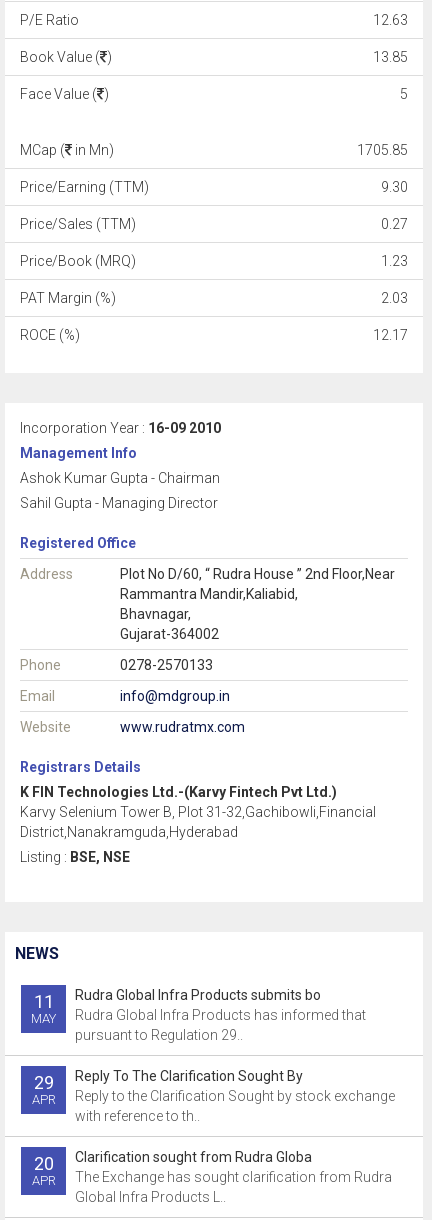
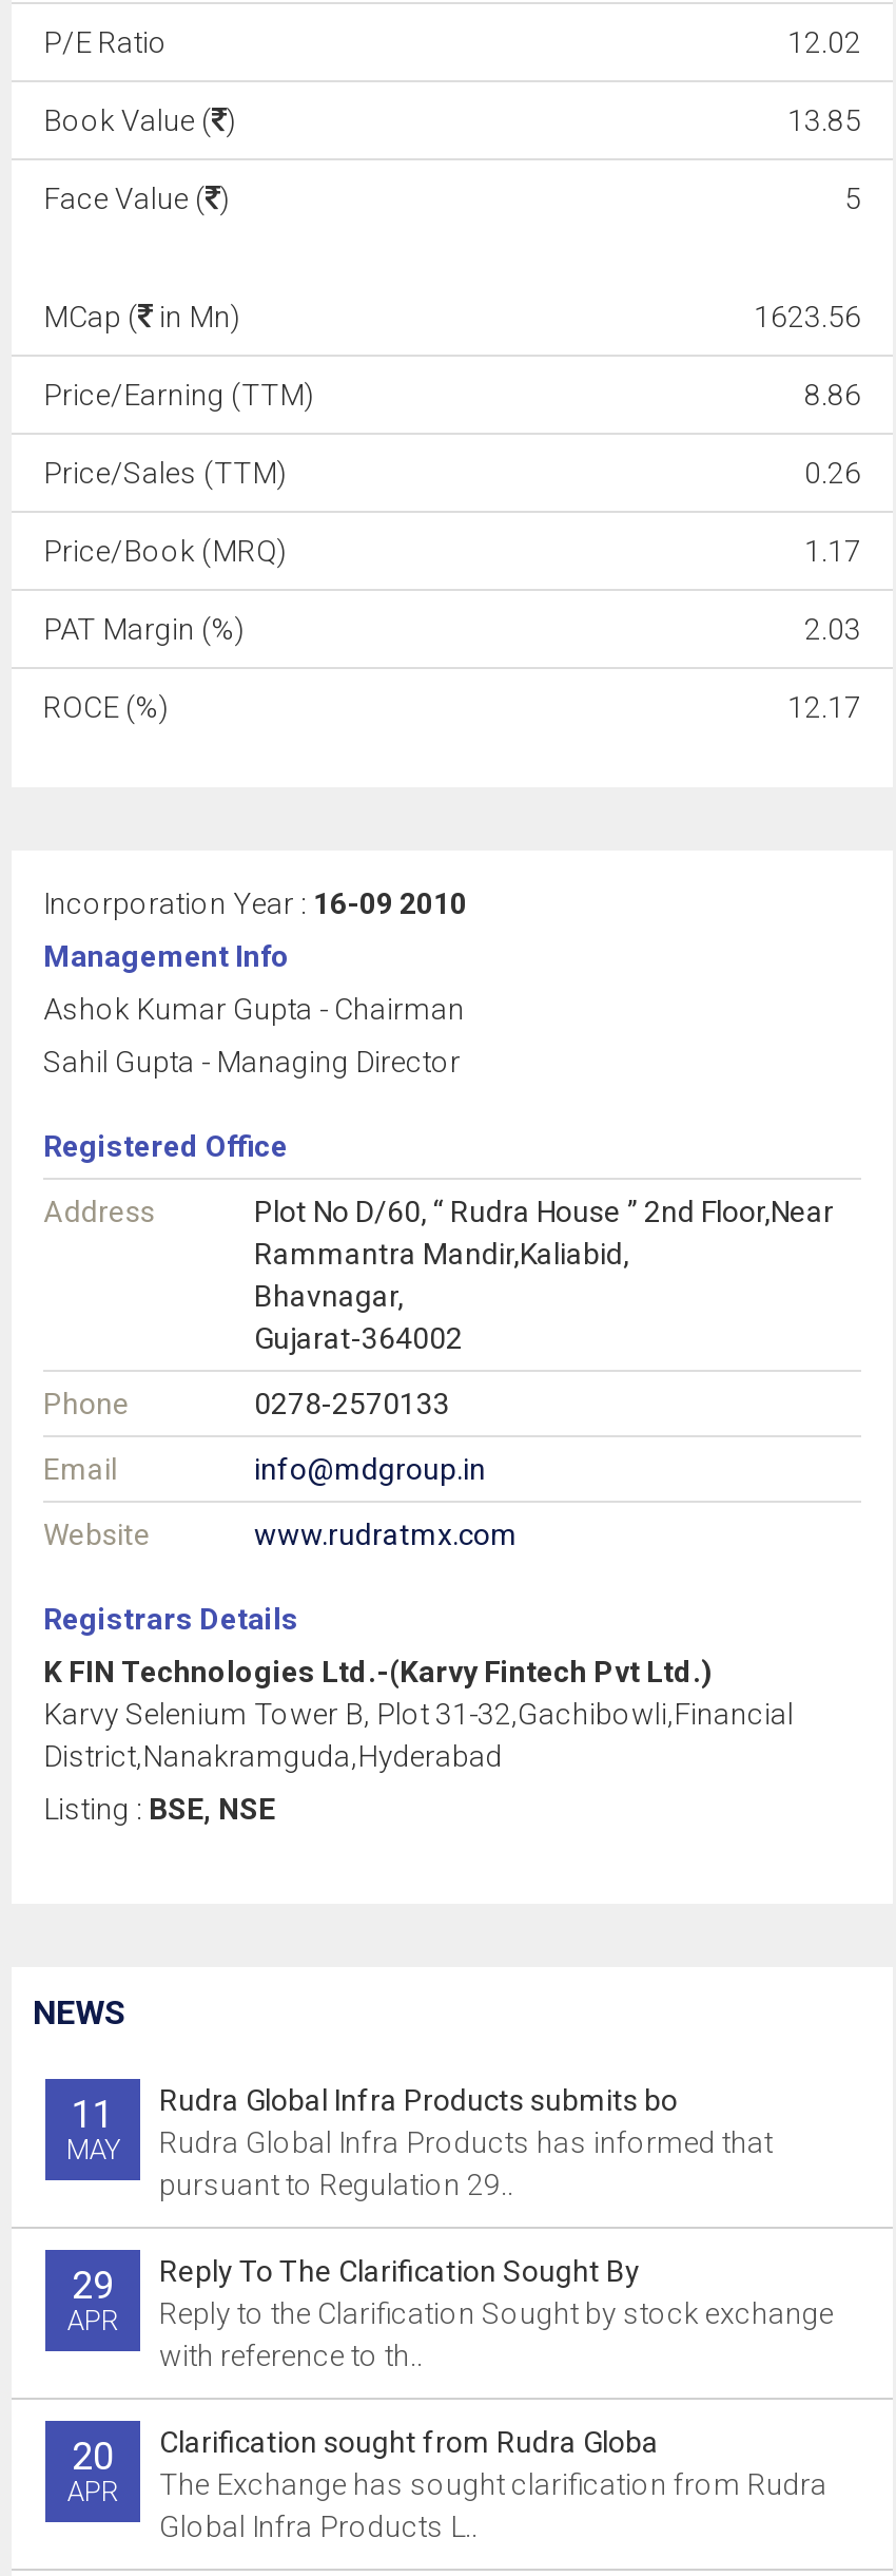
[373,12,408,28] 12.63 -> [787,25,861,59] 12.02
[357,142,408,158] 1705.85 -> [754,300,861,333] 1623.56
[381,179,408,195] 9.30 -> [804,378,861,412] 8.86
[381,216,408,232] 0.27 -> [804,456,861,490] 0.26
[381,253,408,269] 1.23 -> [804,534,861,568] 1.17

